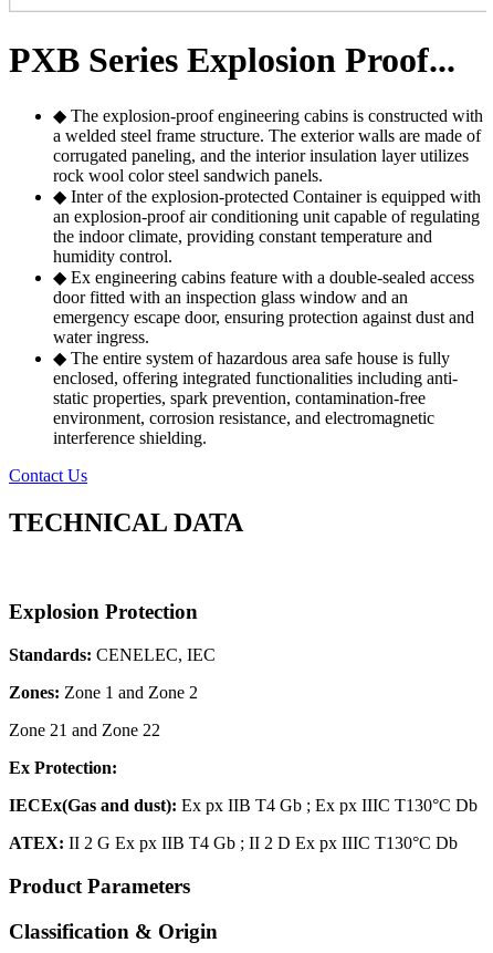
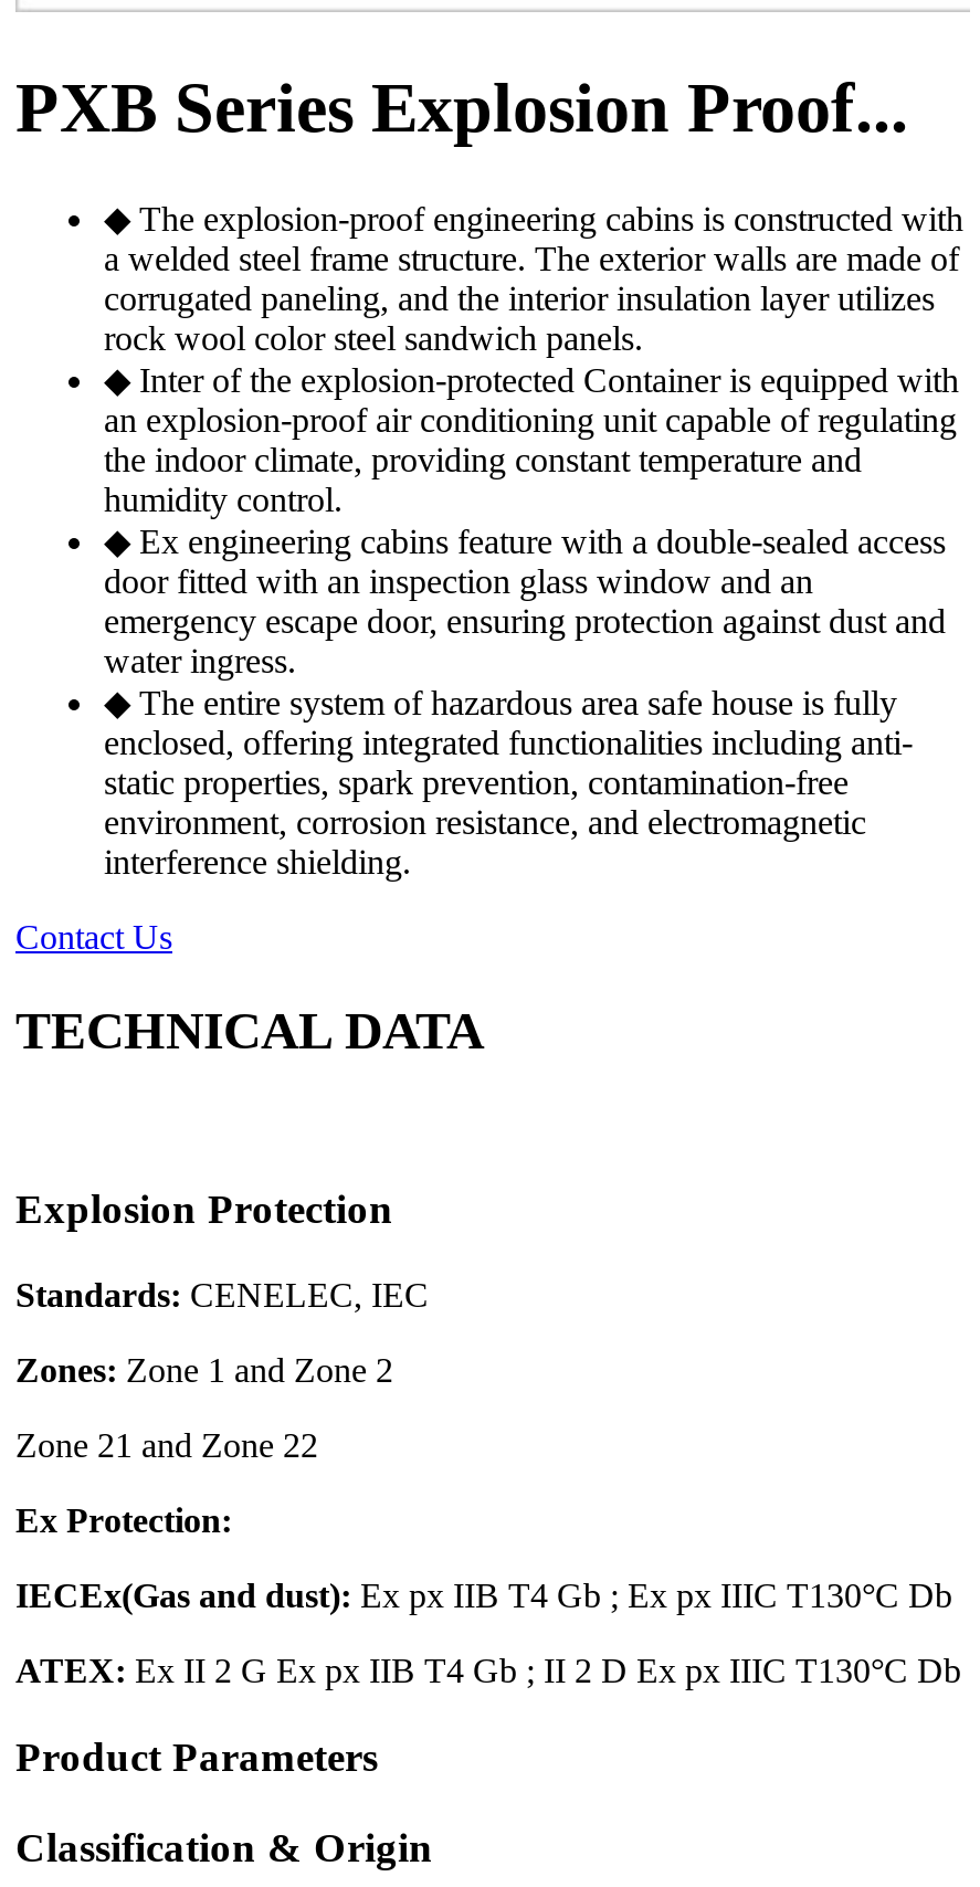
[9,834,458,852] ATEX: II 2 G Ex px IIB T4 Gb ; II 2 D Ex px IIIC T130°C Db -> [15,1652,961,1689] ATEX: Ex II 2 G Ex px IIB T4 Gb ; II 2 D Ex px IIIC T130°C Db

